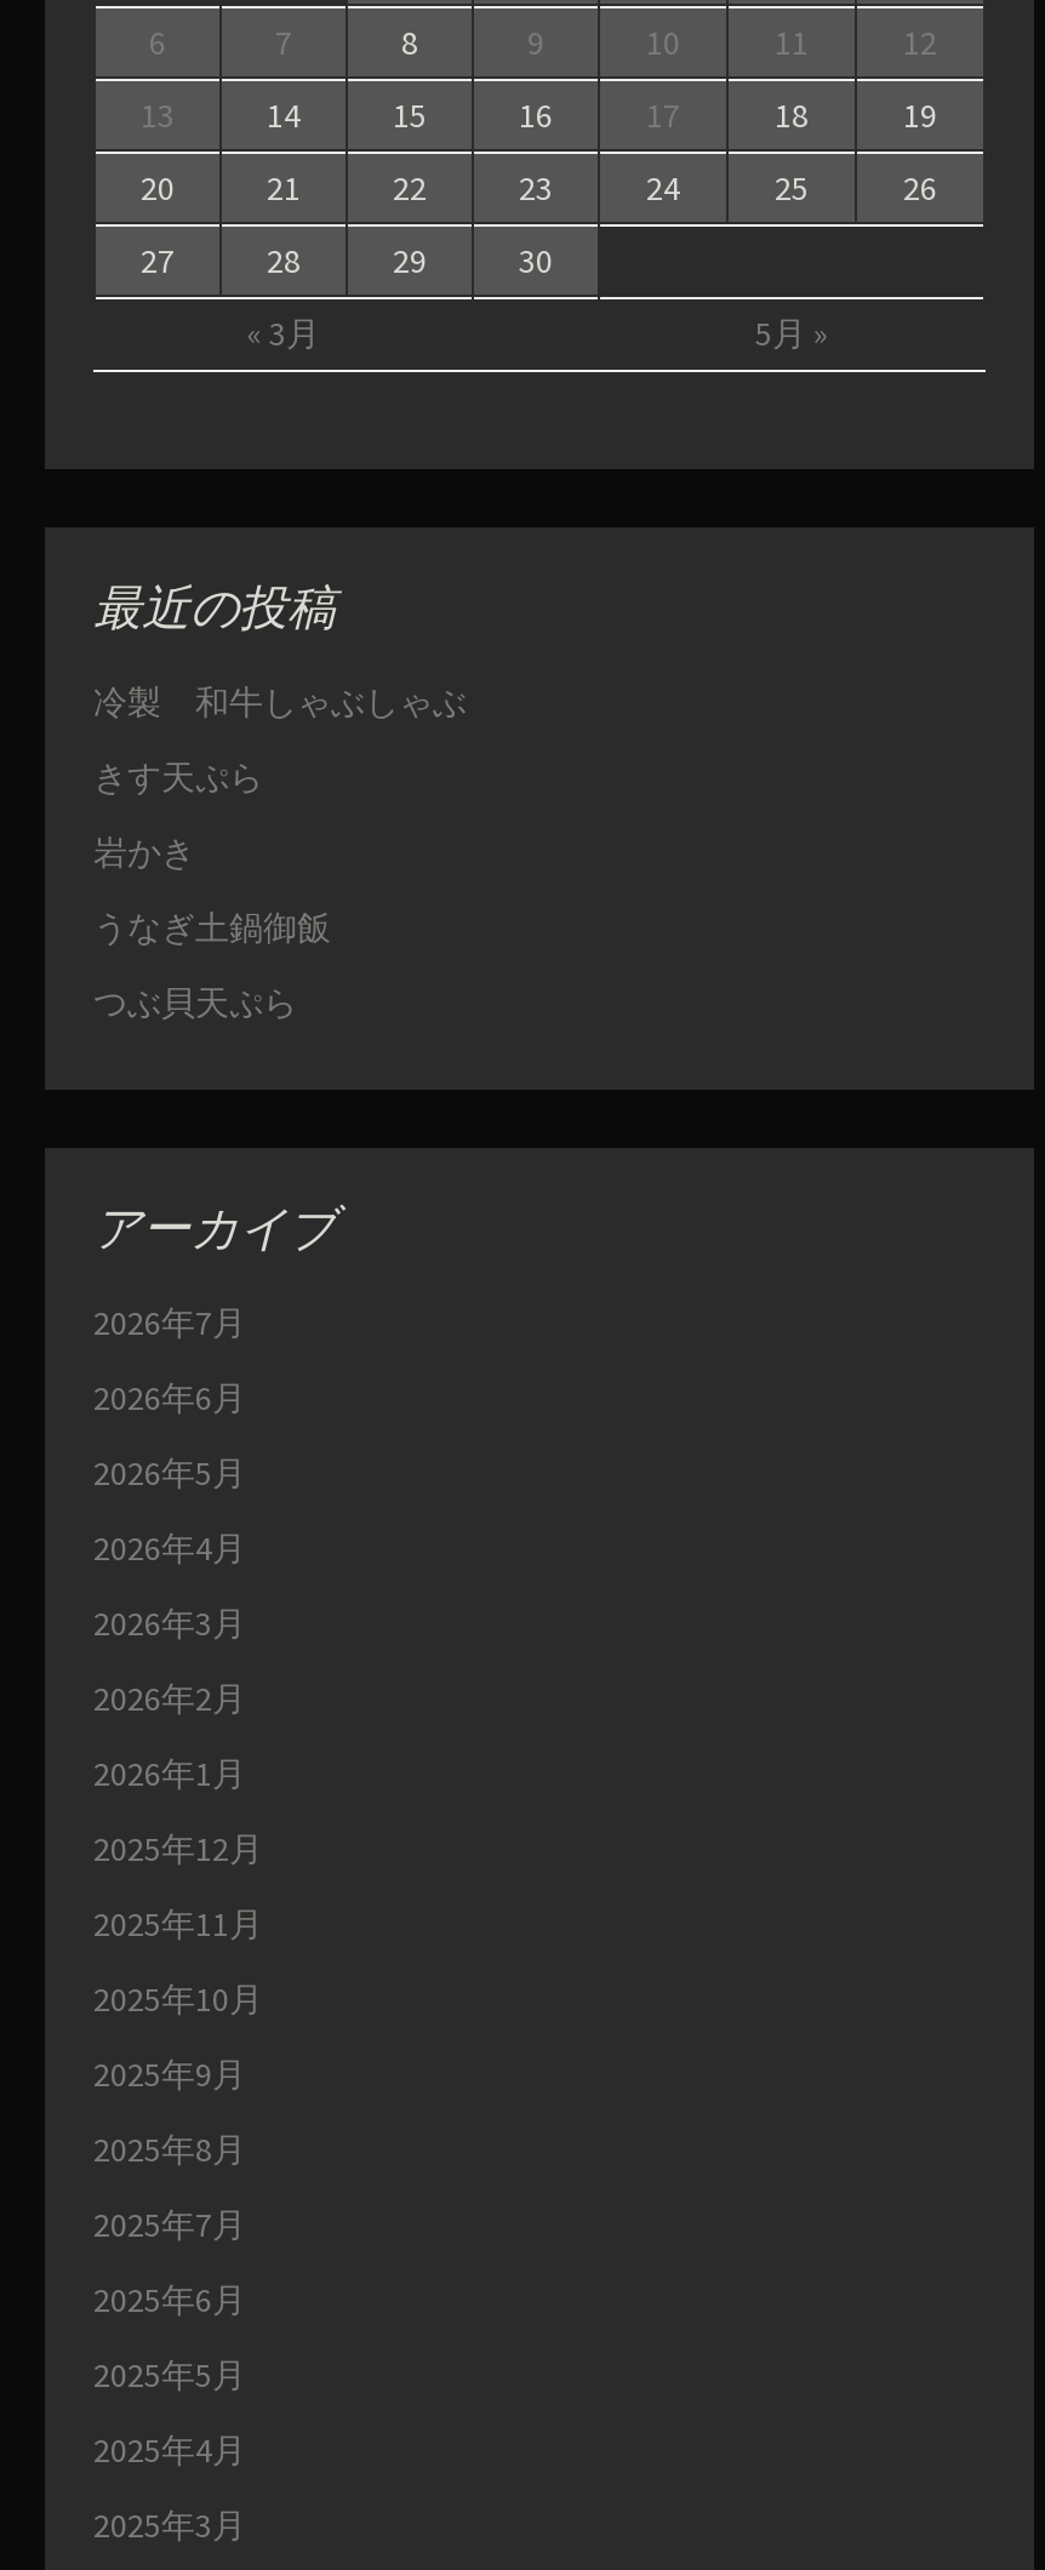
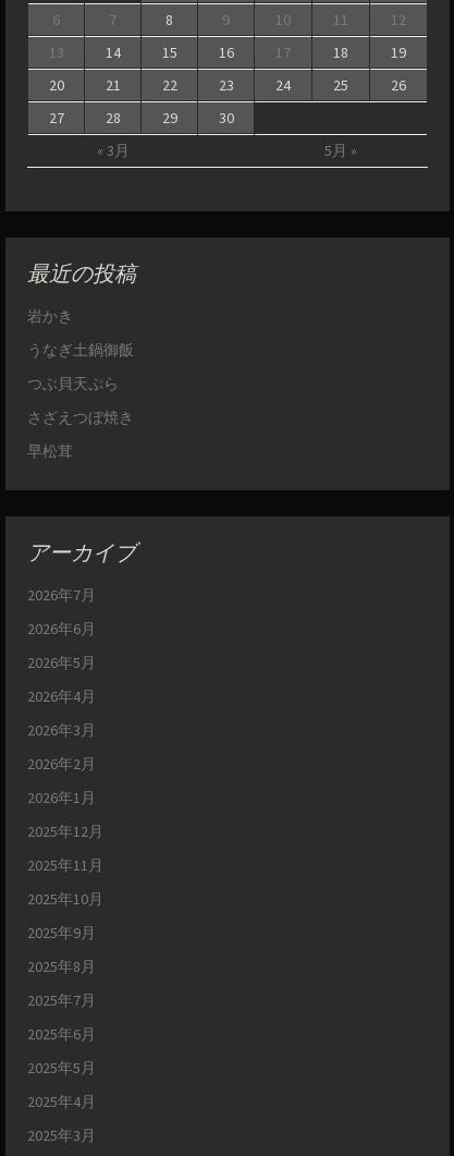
[93,680,467,799] 冷製 和牛しゃぶしゃぶ | きす天ぷら -> none
moved [93,830,331,1024] -> [27,306,134,393]: 岩かき | うなぎ土鍋御飯 | つぶ貝天ぷら
none -> [27,407,134,461] さざえつぼ焼き | 早松茸

